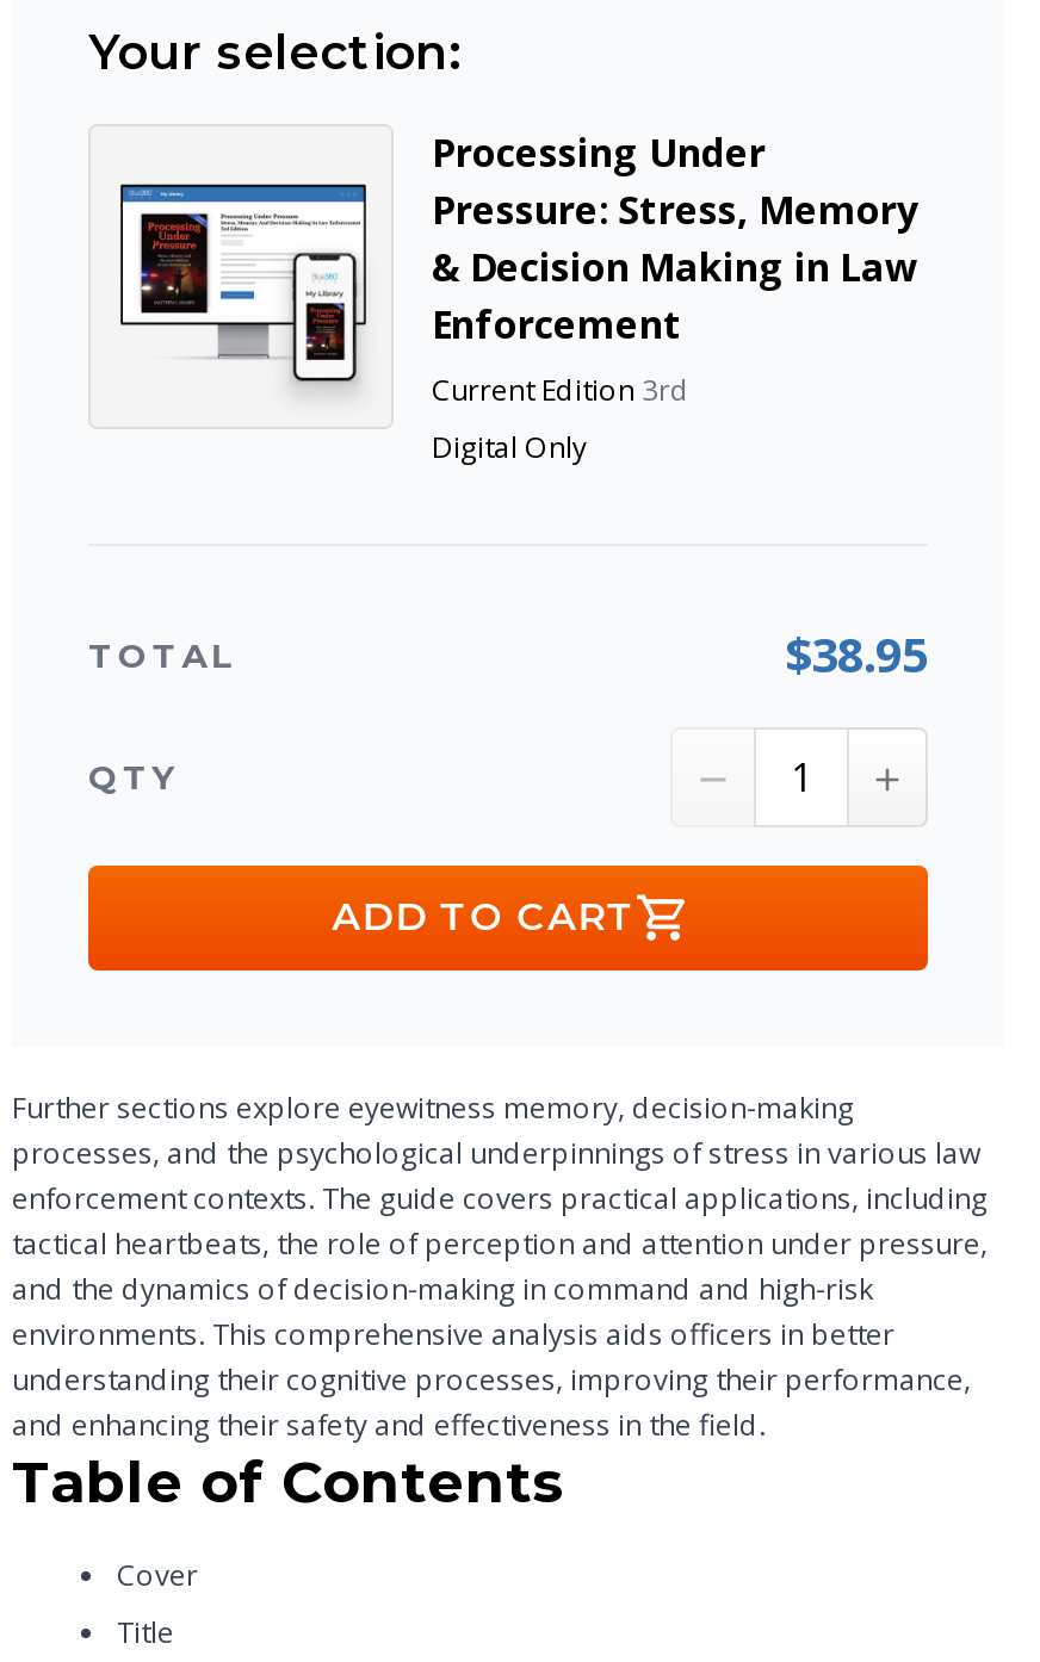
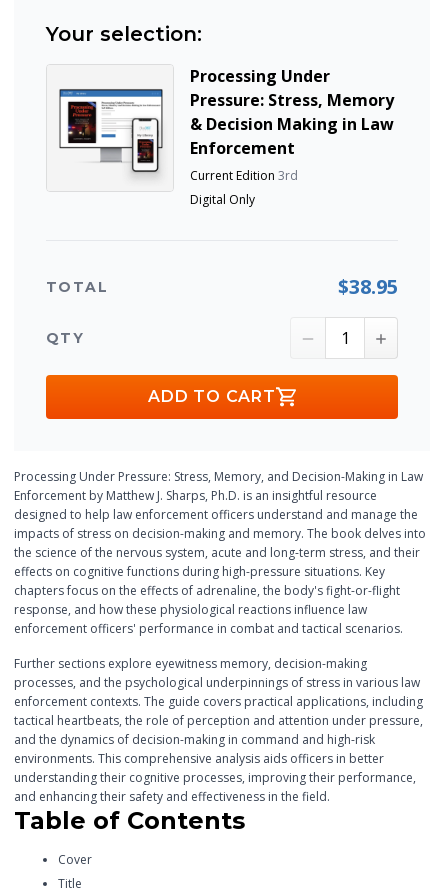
none -> [14,468,426,637] Processing Under Pressure: Stress, Memory, and Decision-Making in Law | Enforcement by Matthew J. Sharps, Ph.D. is an insightful resource | designed to help law enforcement officers understand and manage the | impacts of stress on decision-making and memory. The book delves into | the science of the nervous system, acute and long-term stress, and their | effects on cognitive functions during high-pressure situations. Key | chapters focus on the effects of adrenaline, the body's fight-or-flight | response, and how these physiological reactions influence law | enforcement officers' performance in combat and tactical scenarios.

